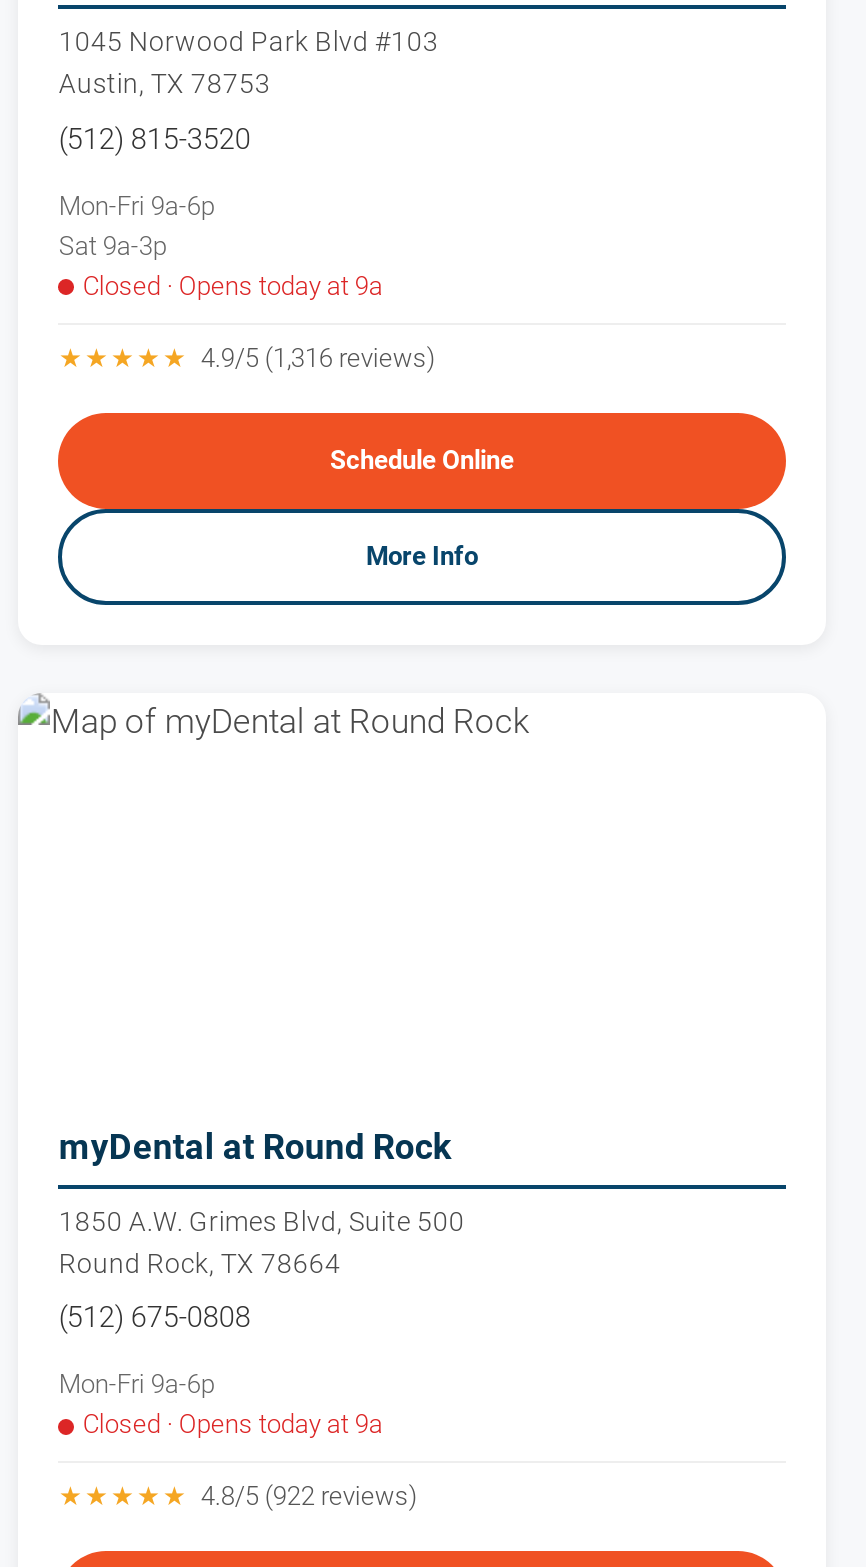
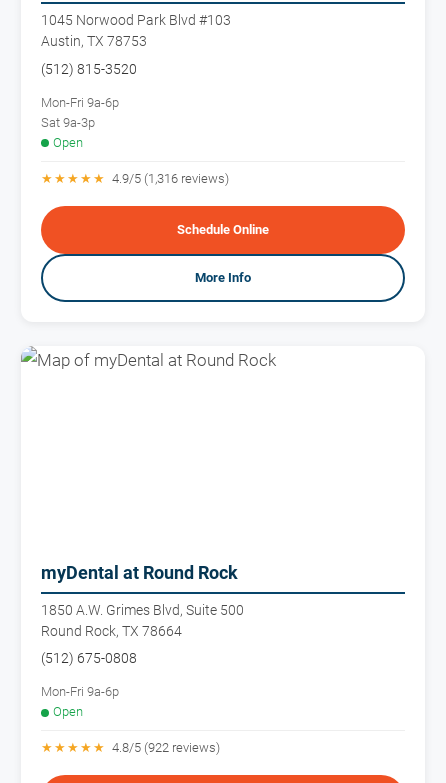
[83,270,383,300] Closed · Opens today at 9a -> [53,135,83,150] Open
[83,1409,383,1439] Closed · Opens today at 9a -> [53,704,83,719] Open

